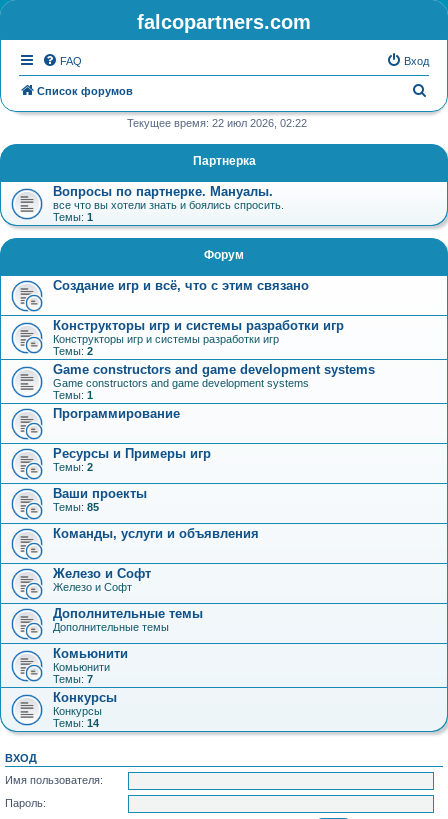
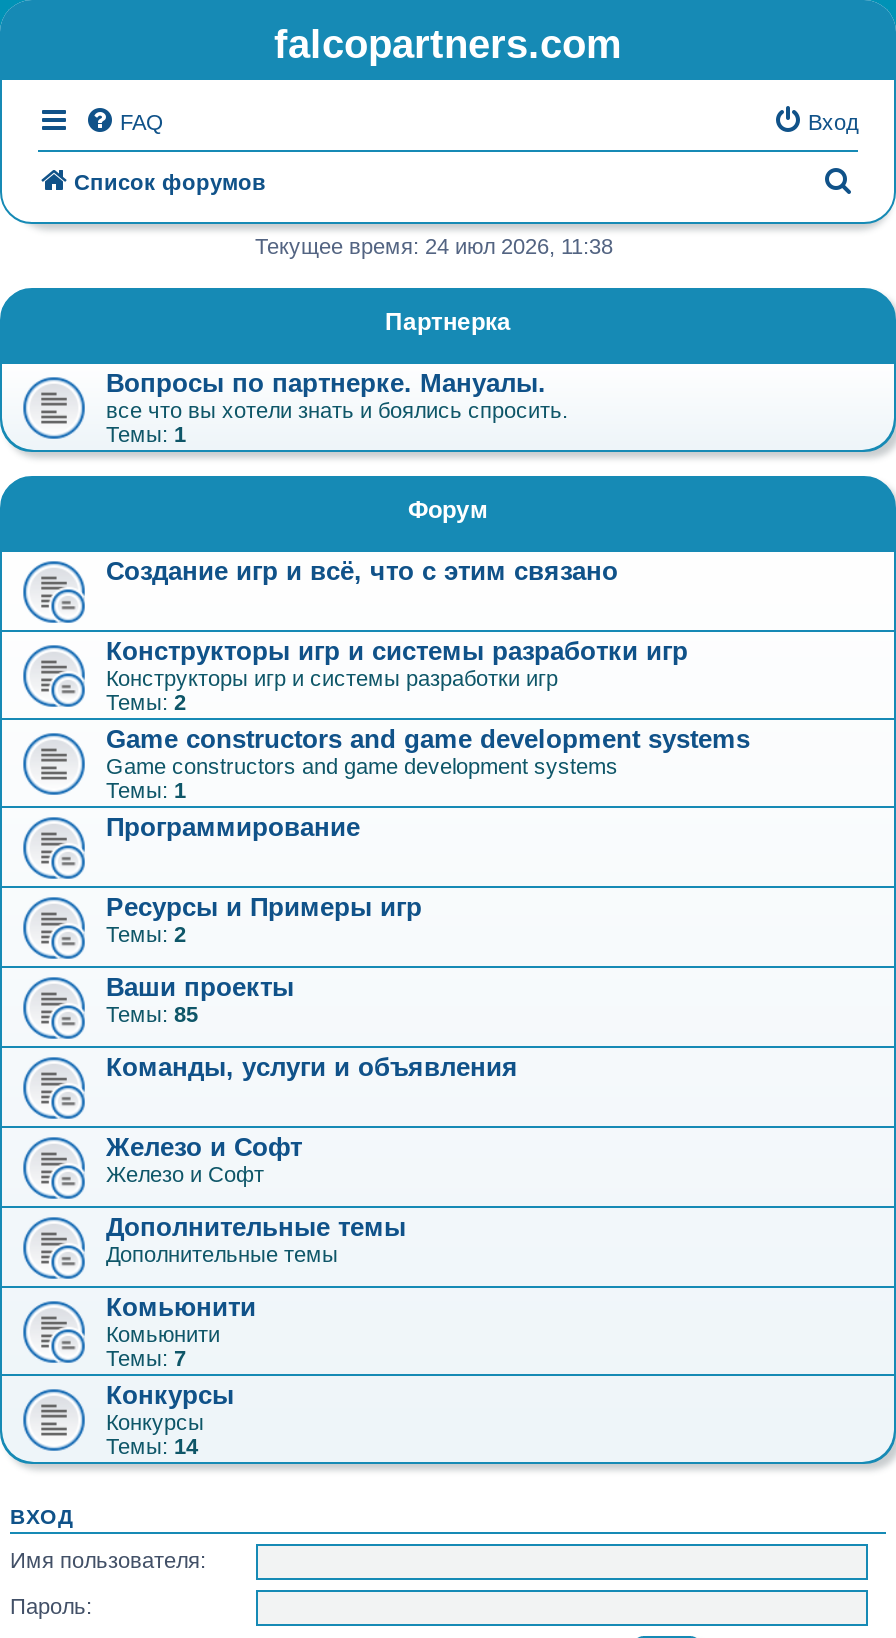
[127,117,307,129] Текущее время: 22 июл 2026, 02:22 -> [255,234,613,258] Текущее время: 24 июл 2026, 11:38

